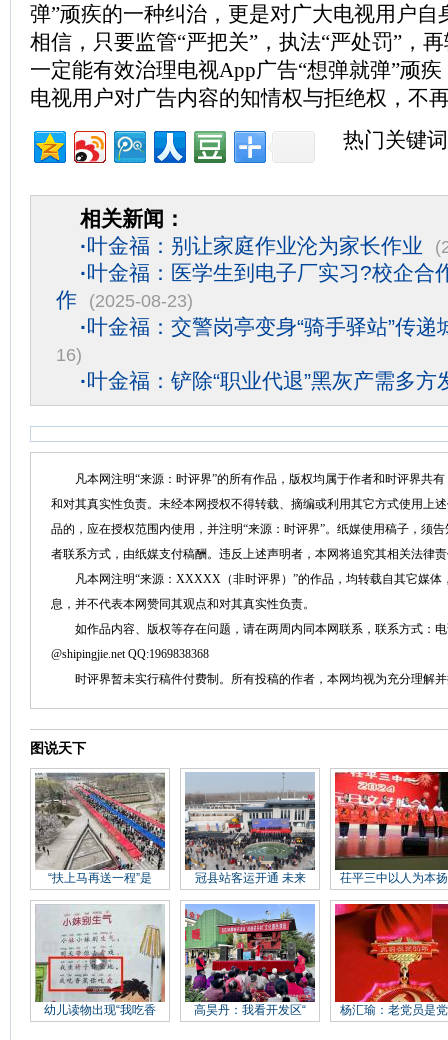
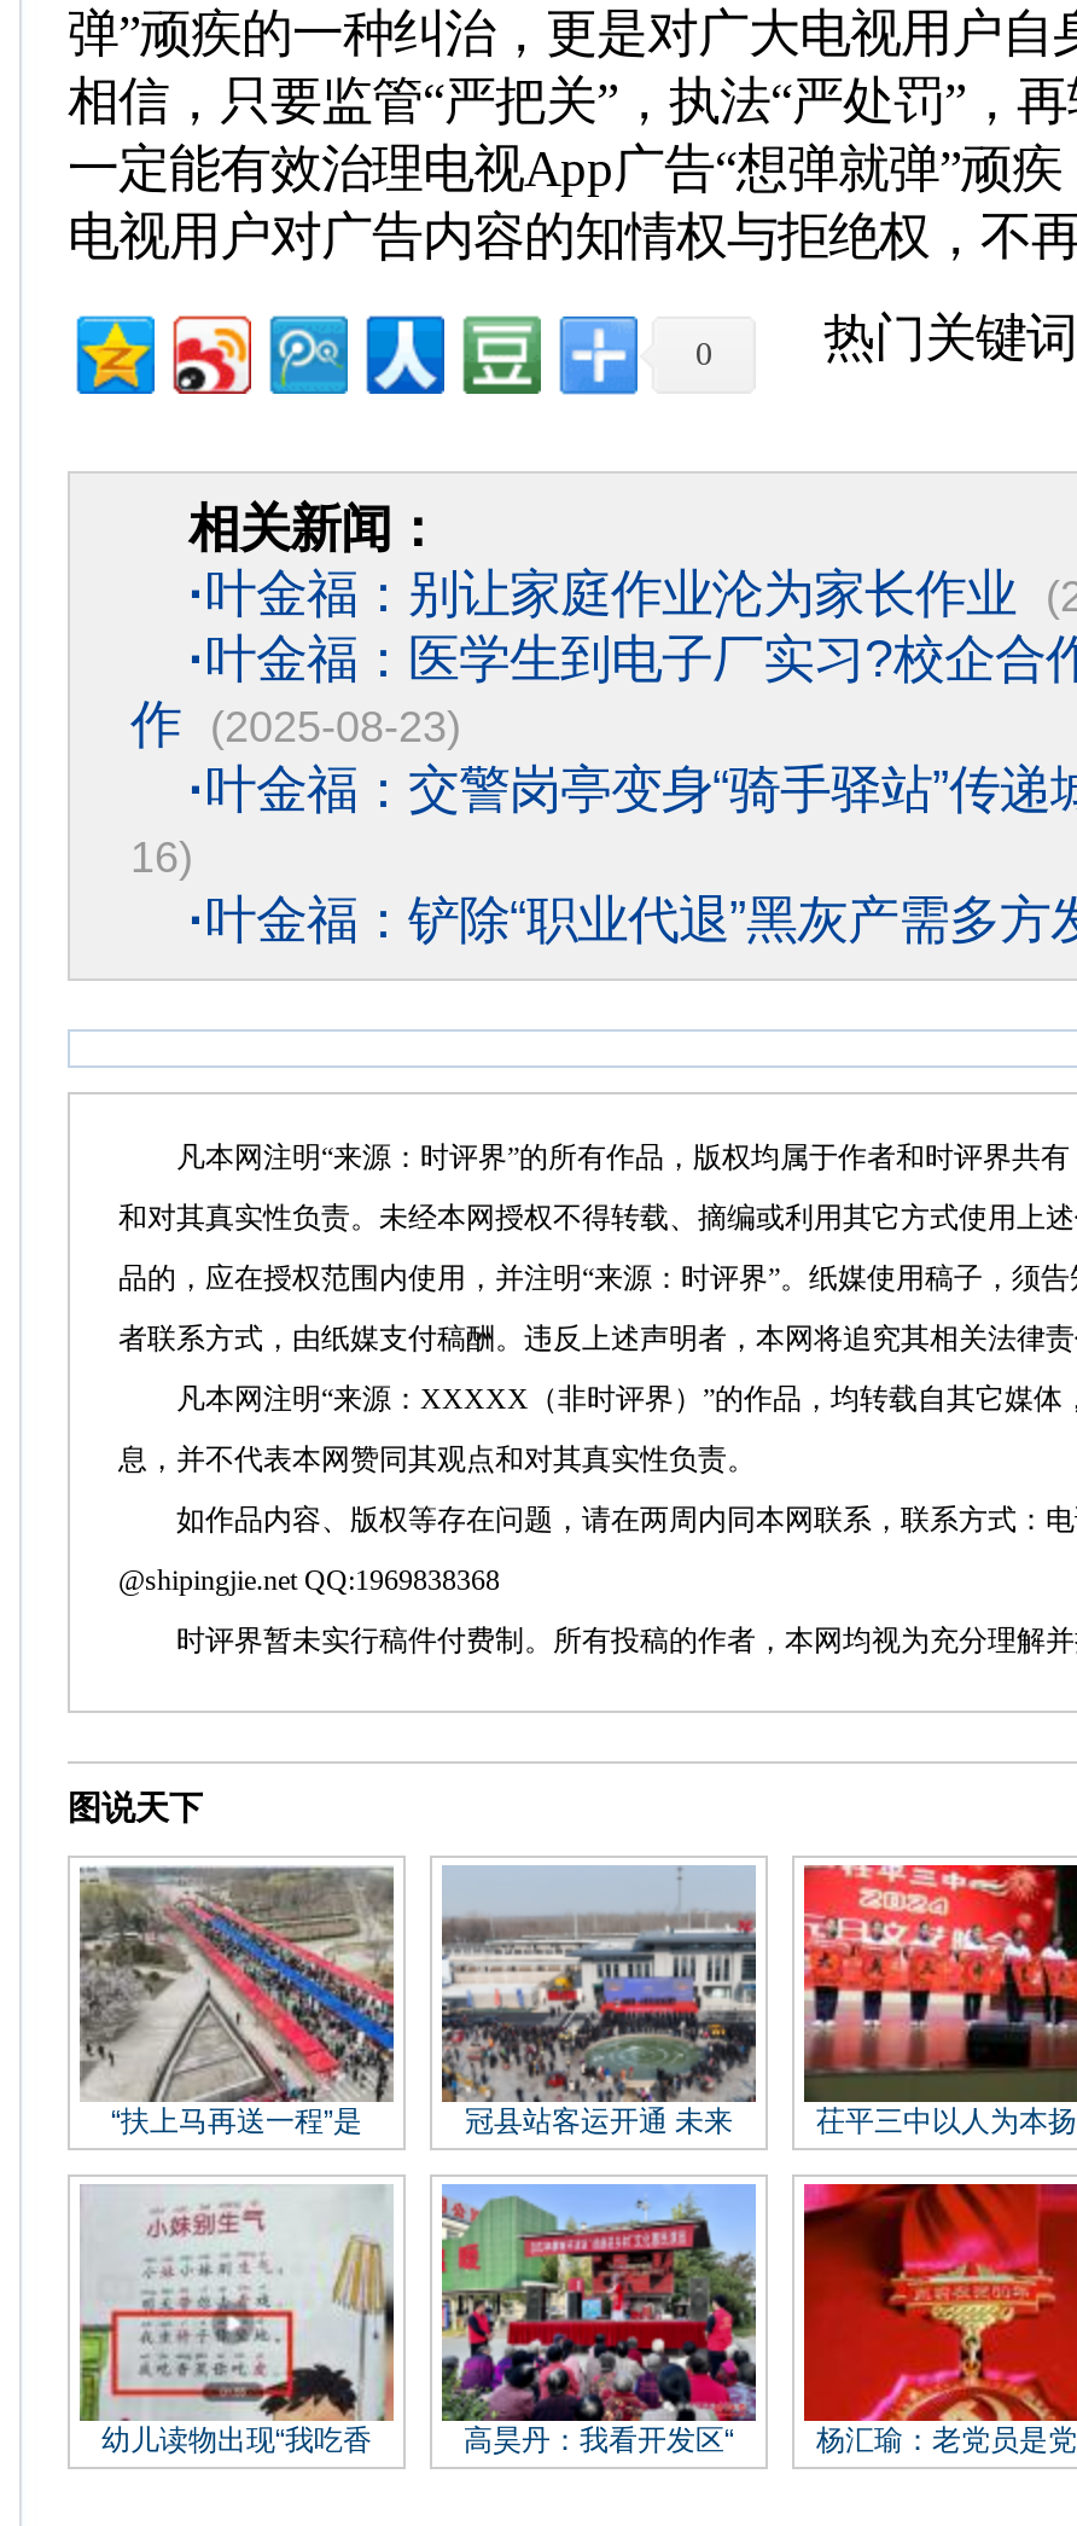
none -> [695,336,712,372] 0

